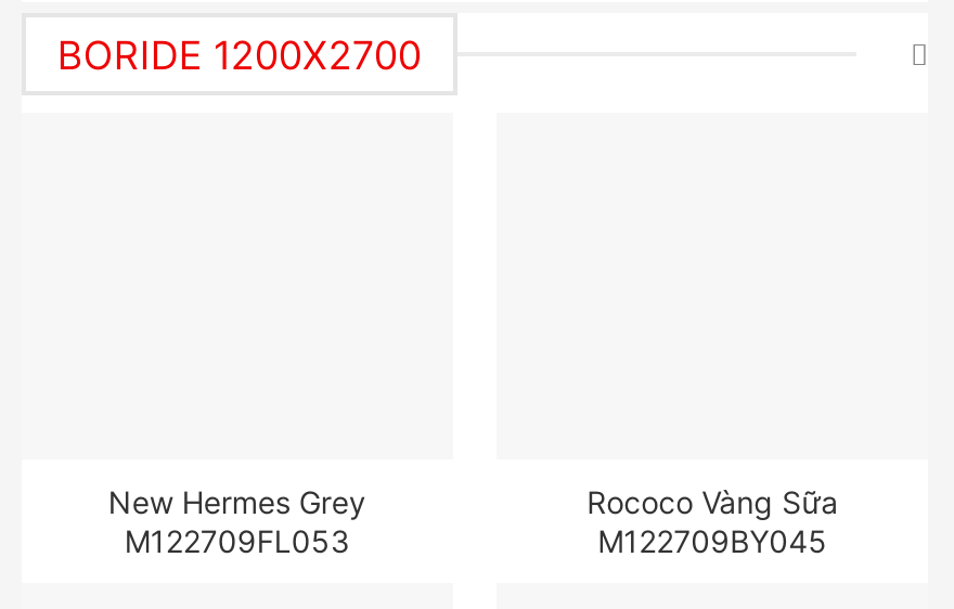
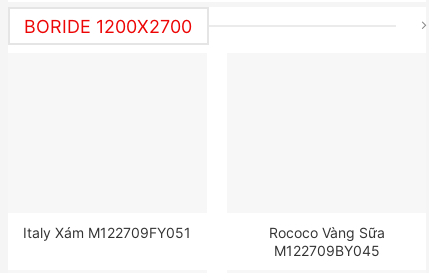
[108,482,366,558] New Hermes Grey | M122709FL053 -> [23,224,191,241] Italy Xám M122709FY051

